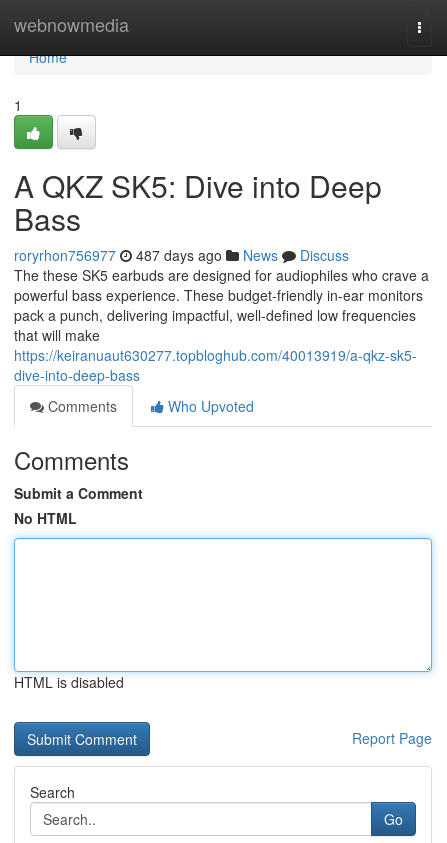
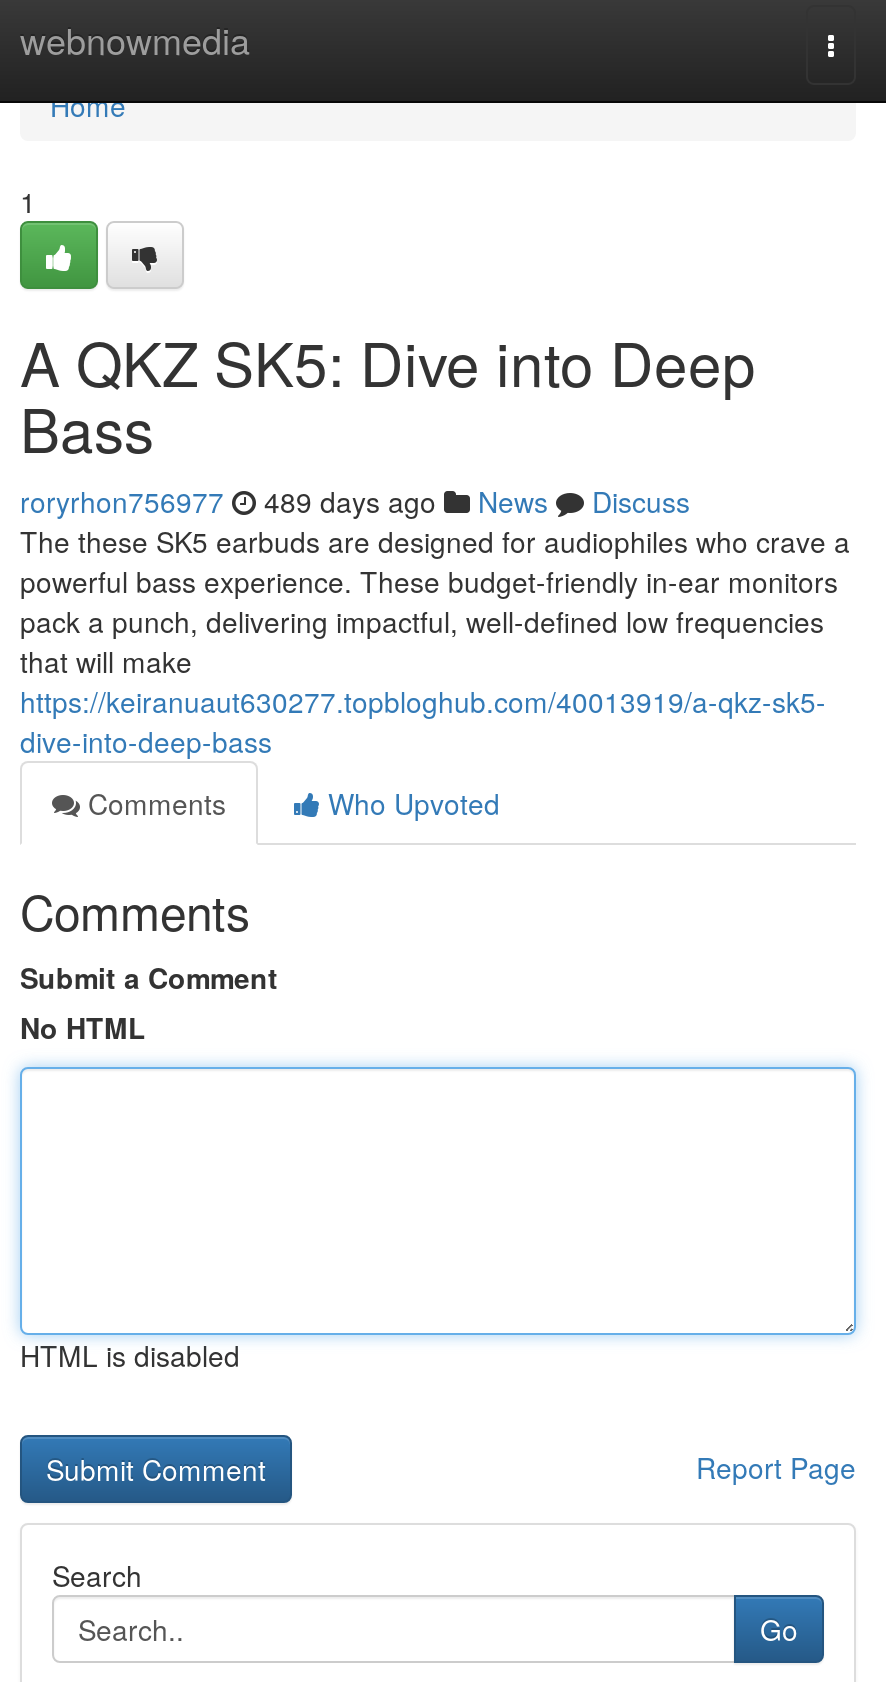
[14,245,349,265] roryrhon756977 487 days ago News Discuss -> [20,481,690,521] roryrhon756977 489 days ago News Discuss

